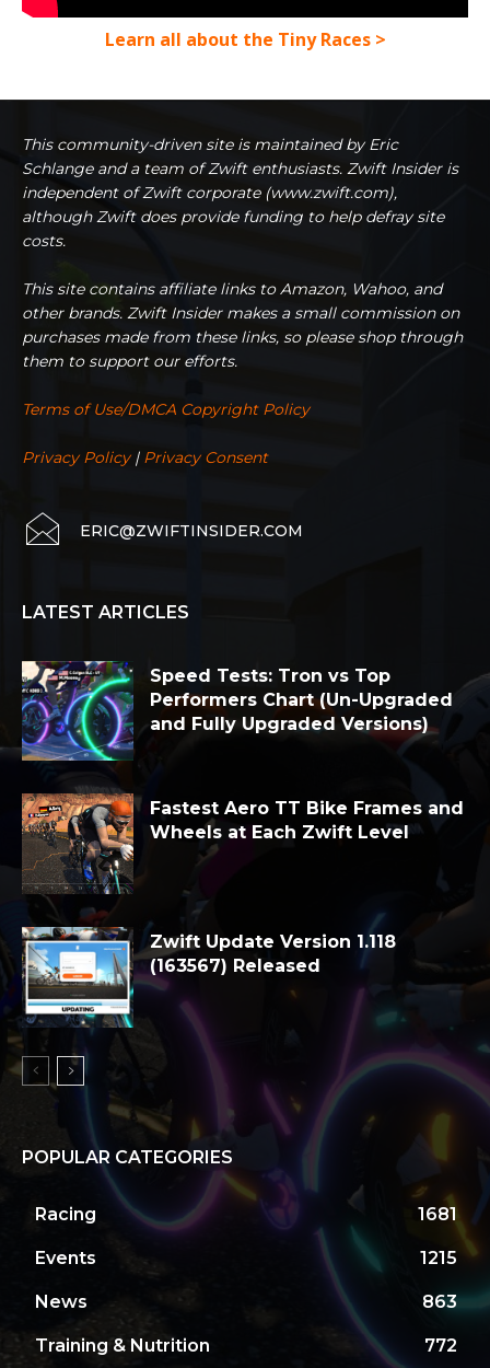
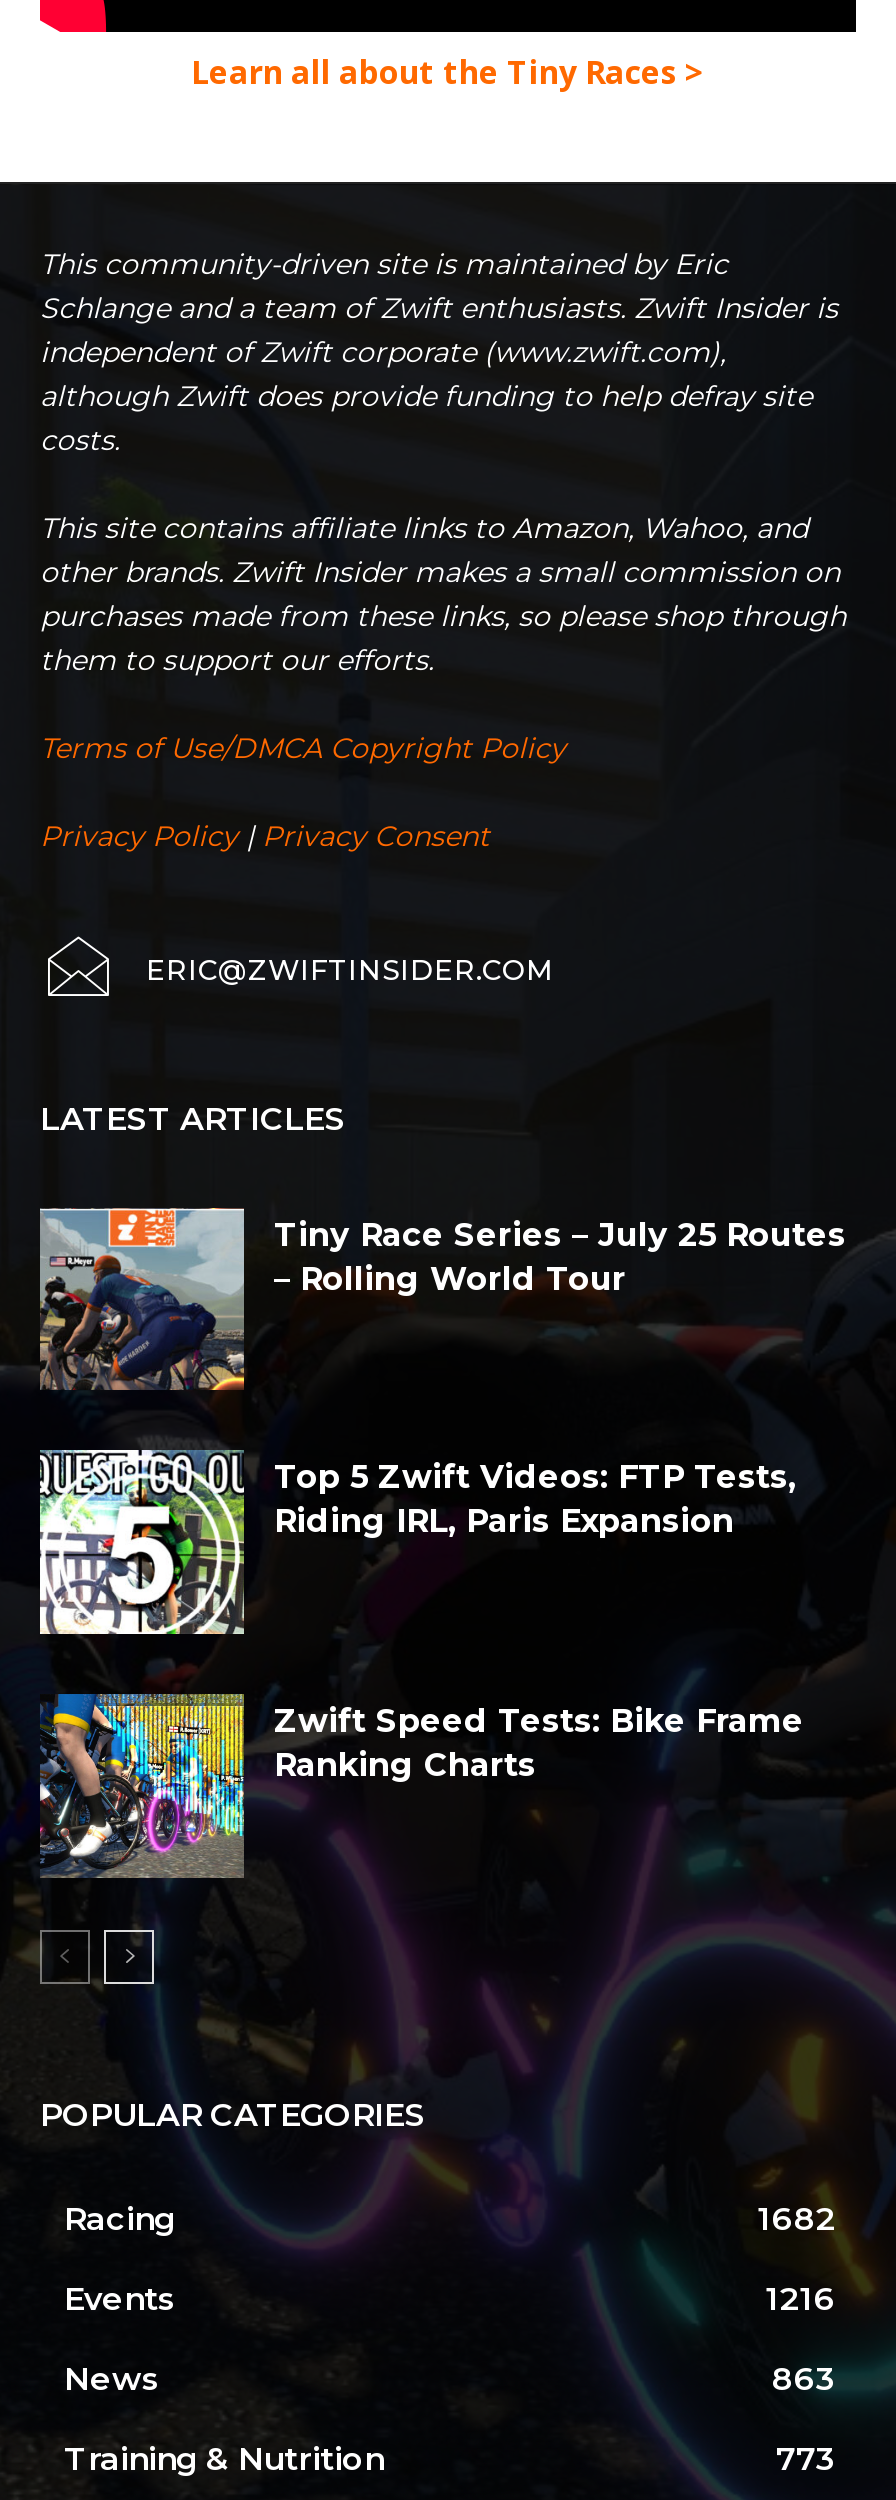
[21,661,453,762] [image] | Speed Tests: Tron vs Top | Performers Chart (Un-Upgraded | and Fully Upgraded Versions) -> [38,1206,846,1392] [image] | Tiny Race Series – July 25 Routes | – Rolling World Tour
[21,792,464,894] [image] | Fastest Aero TT Bike Frames and | Wheels at Each Zwift Level -> [38,1448,796,1636] [image] | Top 5 Zwift Videos: FTP Tests, | Riding IRL, Paris Expansion
[21,926,396,1029] [image] | Zwift Update Version 1.118 | (163567) Released -> [38,1692,804,1880] [image] | Zwift Speed Tests: Bike Frame | Ranking Charts
[418,1204,457,1225] 1681 -> [758,2200,836,2238] 1682
[420,1248,457,1269] 1215 -> [766,2280,836,2318] 1216
[424,1335,457,1356] 772 -> [776,2440,836,2478] 773

